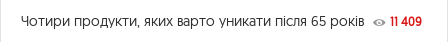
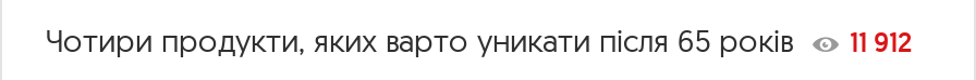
[21,12,422,30] Чотири продукти, яких варто уникати після 65 років 11 409 -> [46,21,911,60] Чотири продукти, яких варто уникати після 65 років 11 912

